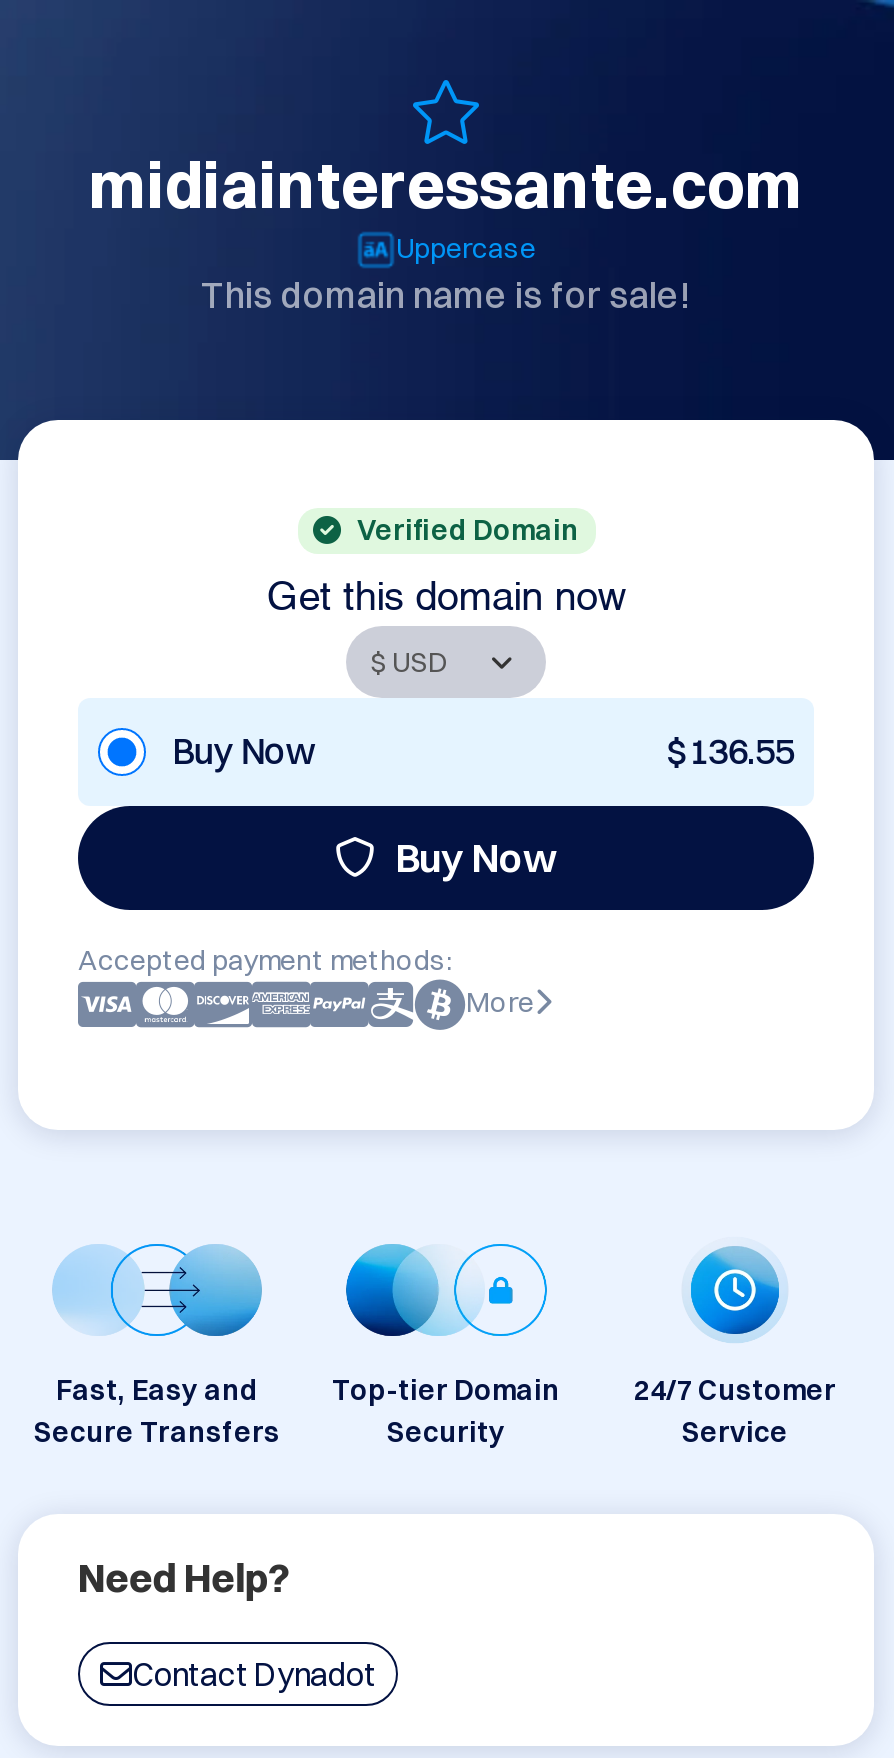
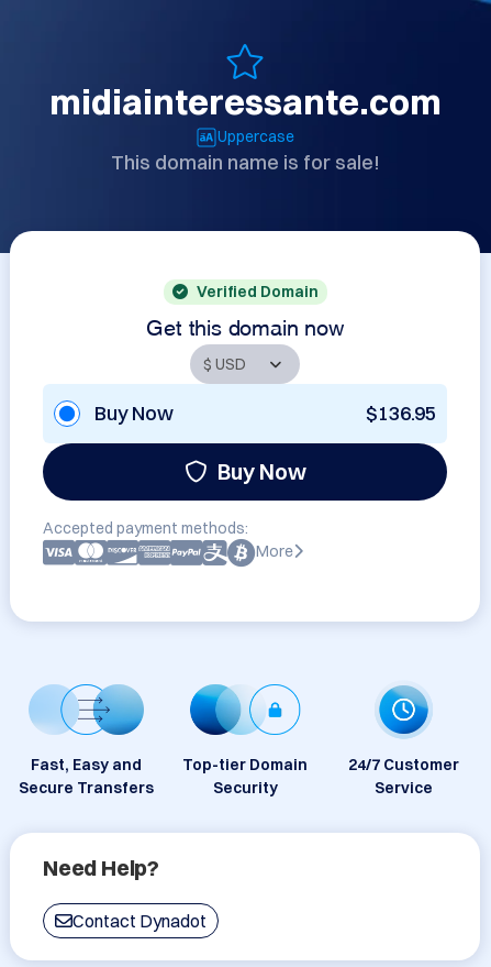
[666,728,794,774] $136.55 -> [366,400,436,426] $136.95

